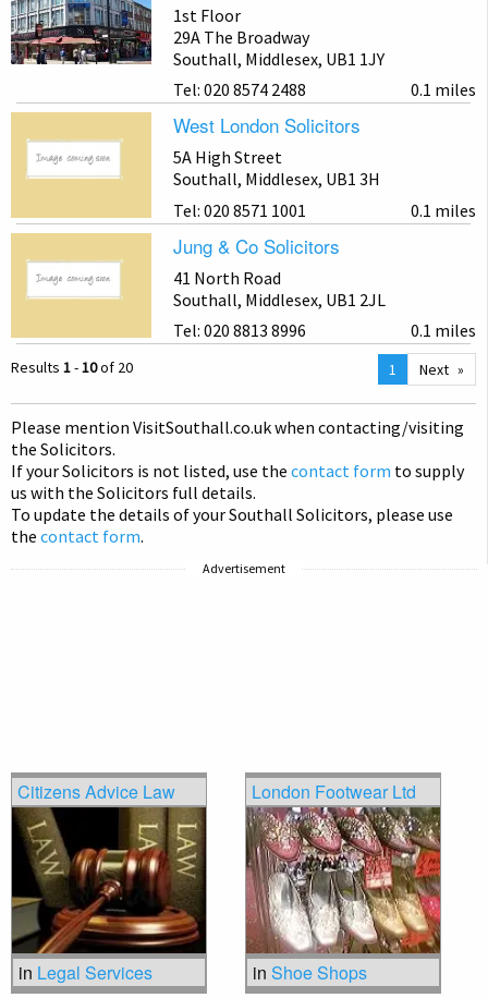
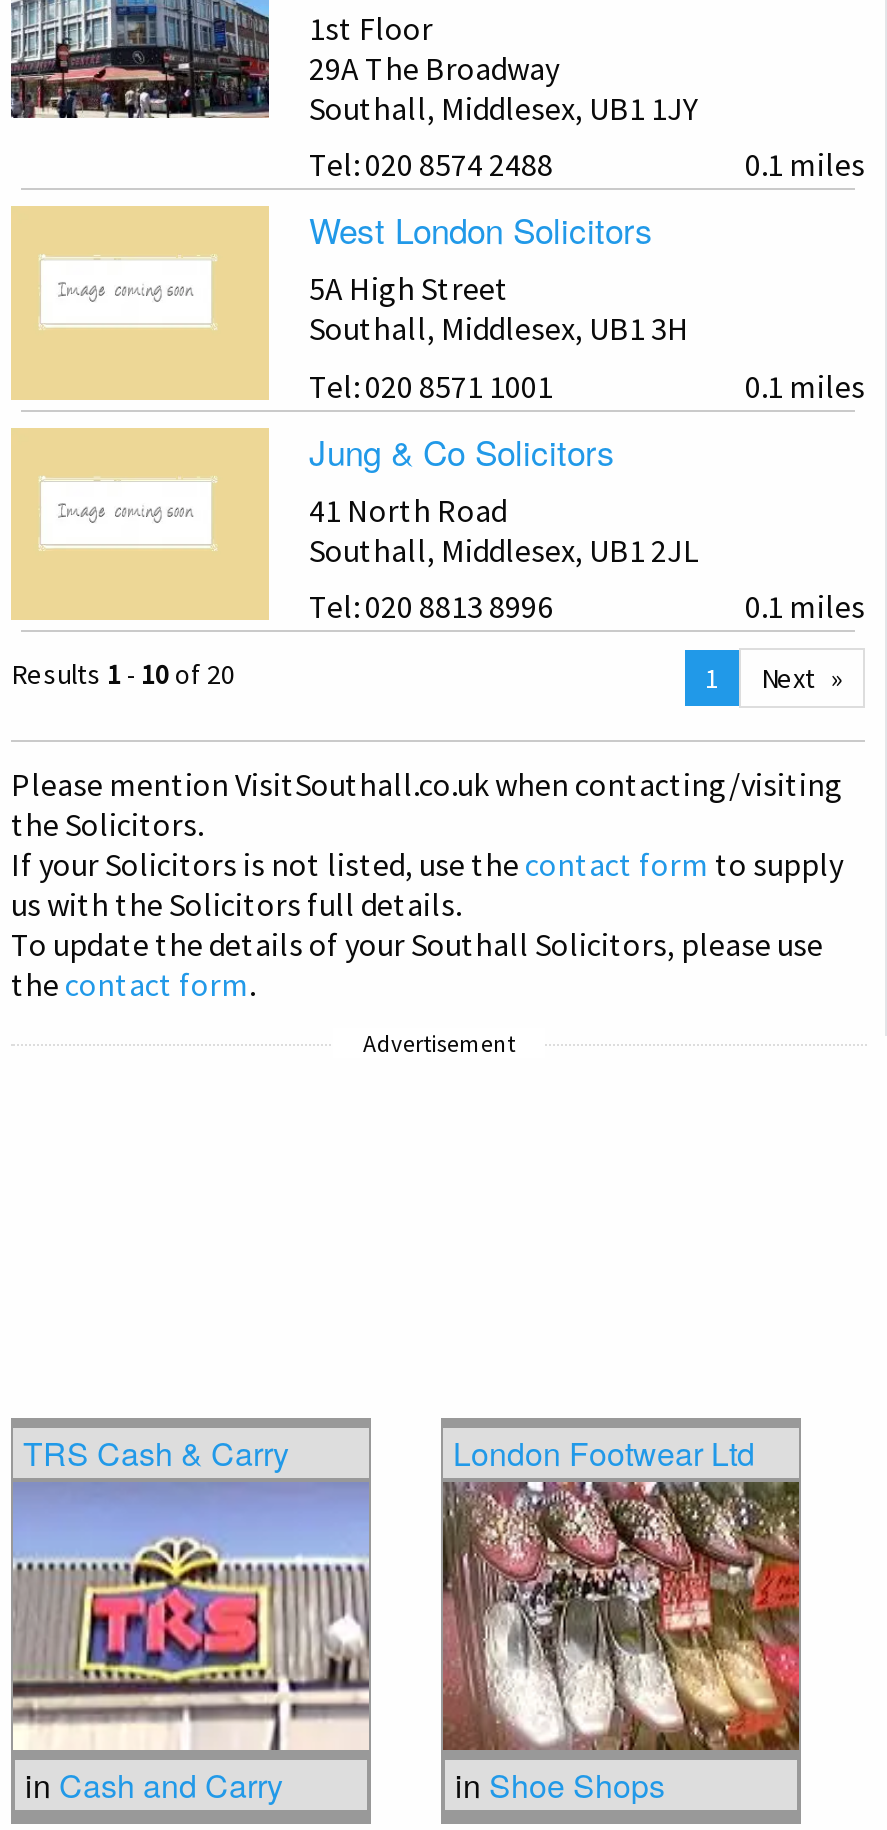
[17,779,175,804] Citizens Advice Law -> [23,1431,289,1477] TRS Cash & Carry
[11,806,207,985] [image] | in Legal Services -> [11,1482,371,1808] [image] | in Cash and Carry

